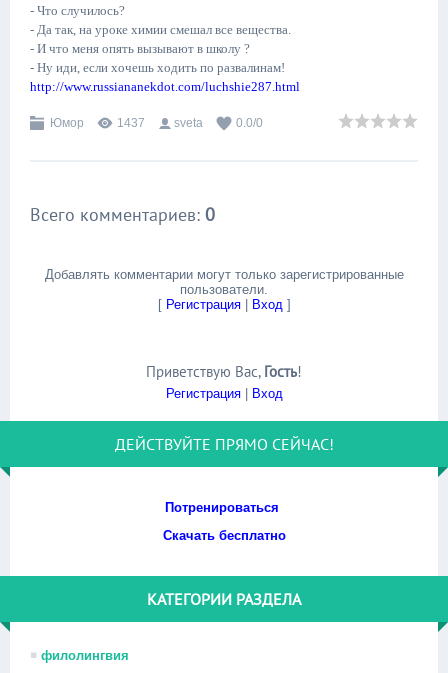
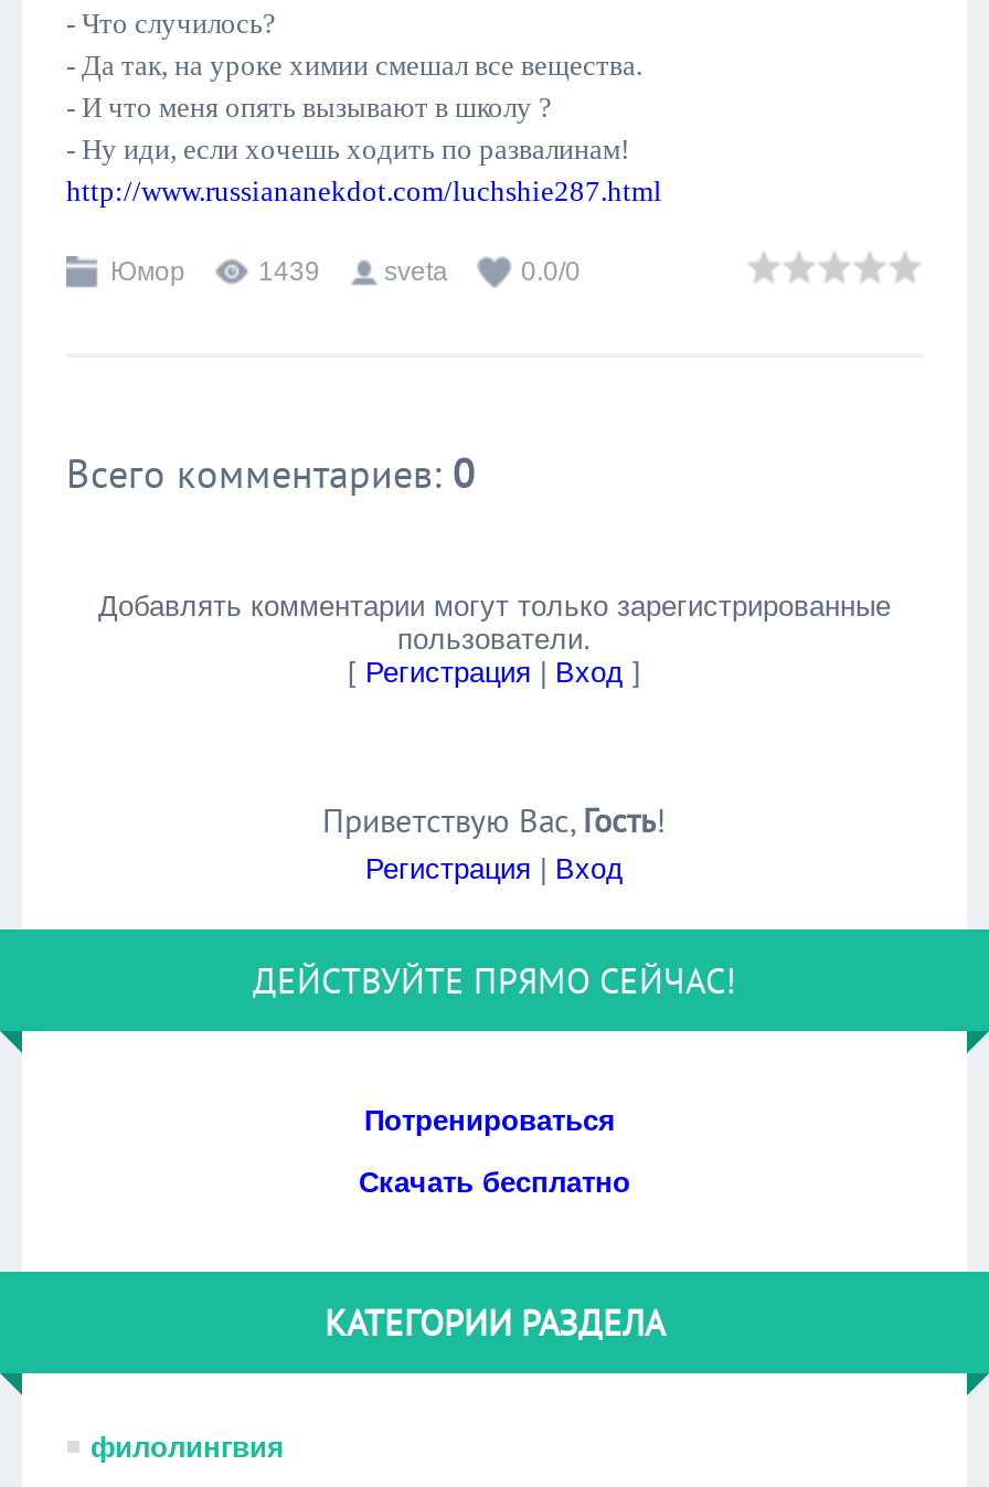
[117,116,145,130] 1437 -> [258,256,320,287] 1439

